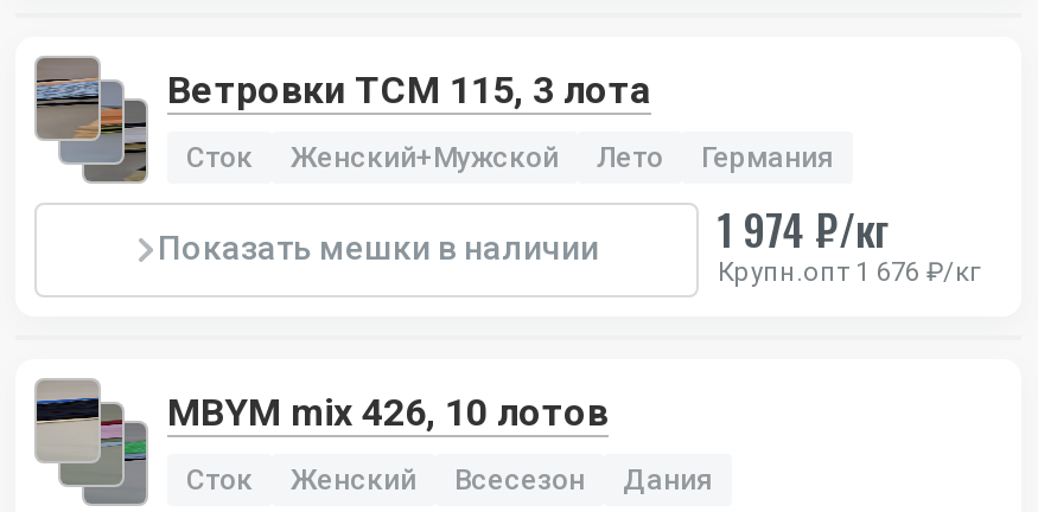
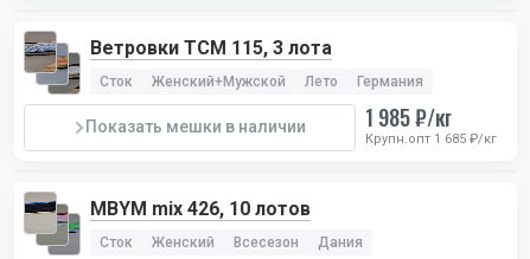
[718,197,889,259] 1 974 ₽/кг -> [365,101,452,132] 1 985 ₽/кг
[718,256,981,287] Крупн.опт 1 676 ₽/кг -> [365,131,497,146] Крупн.опт 1 685 ₽/кг

